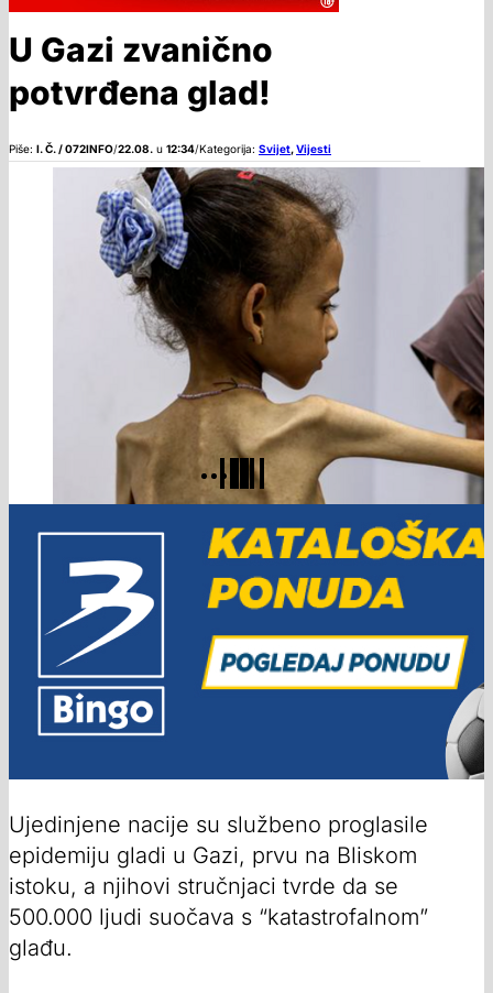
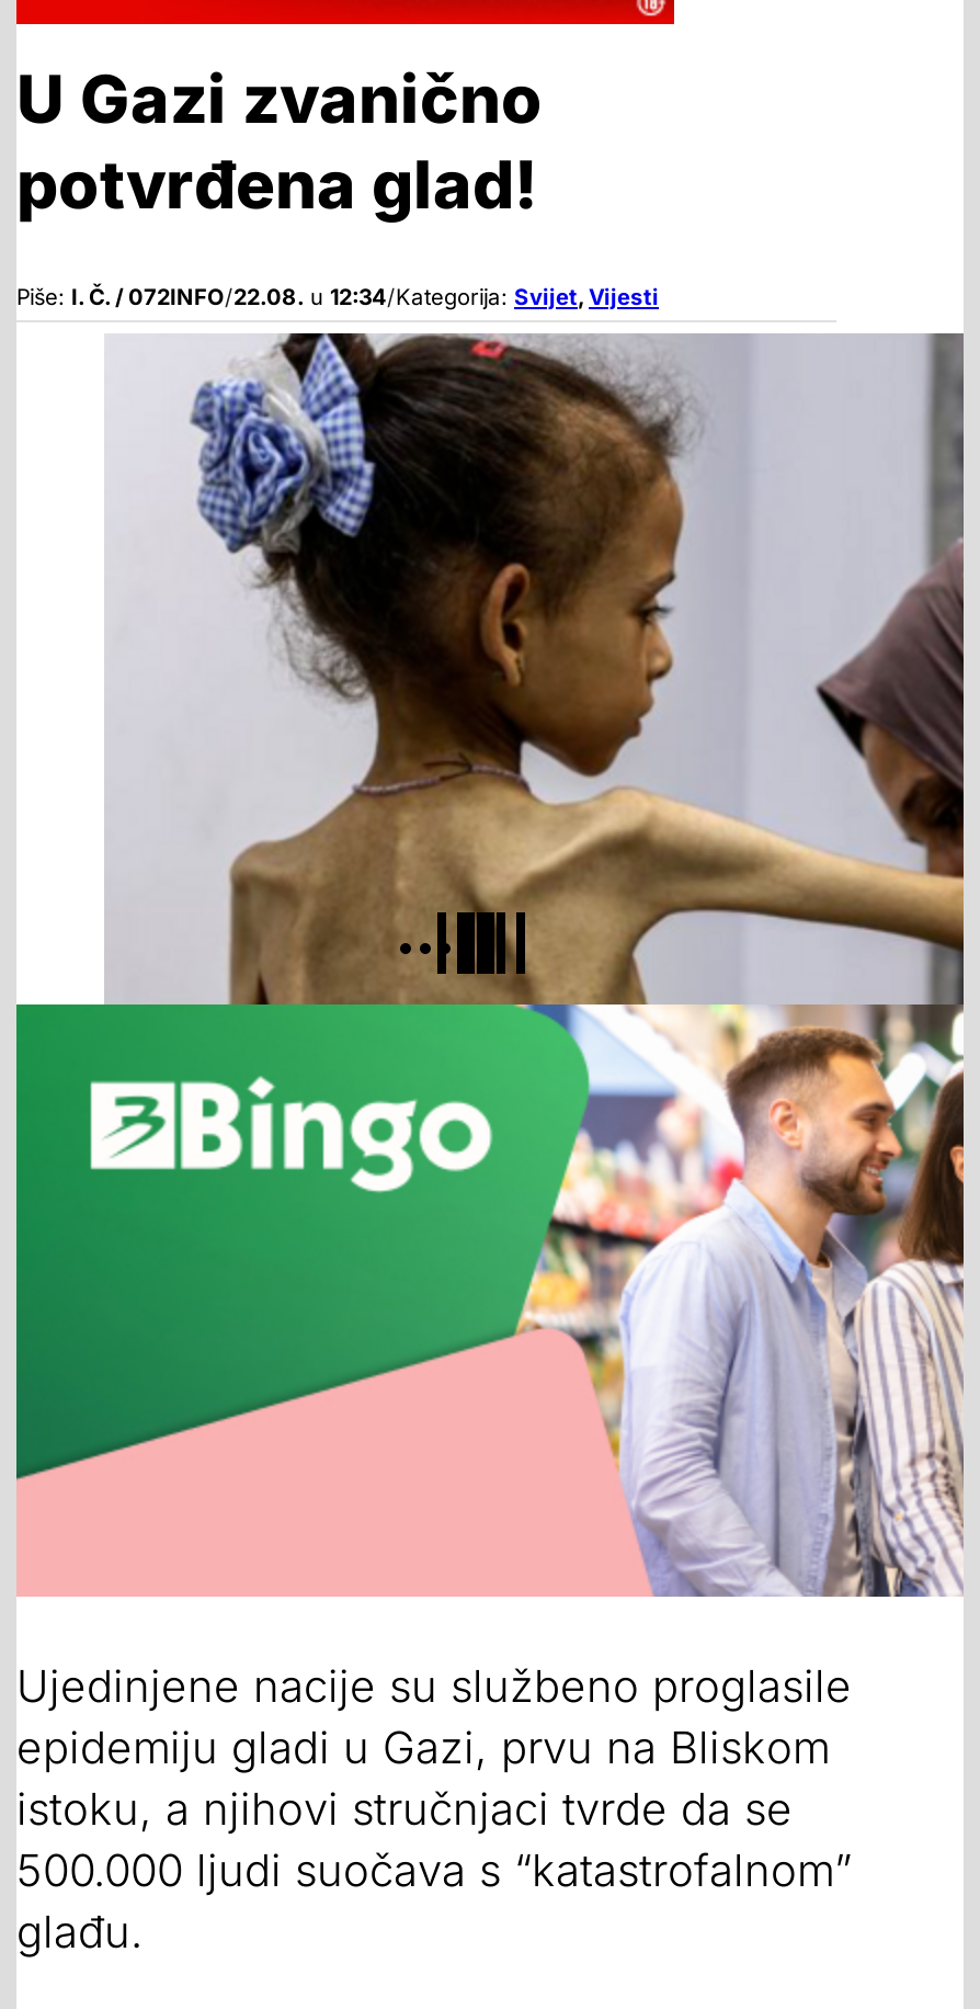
[8,503,485,781] [image] -> [16,1002,966,1599] [image]

